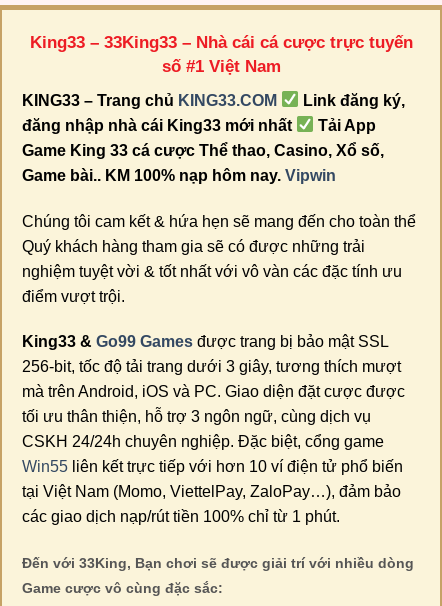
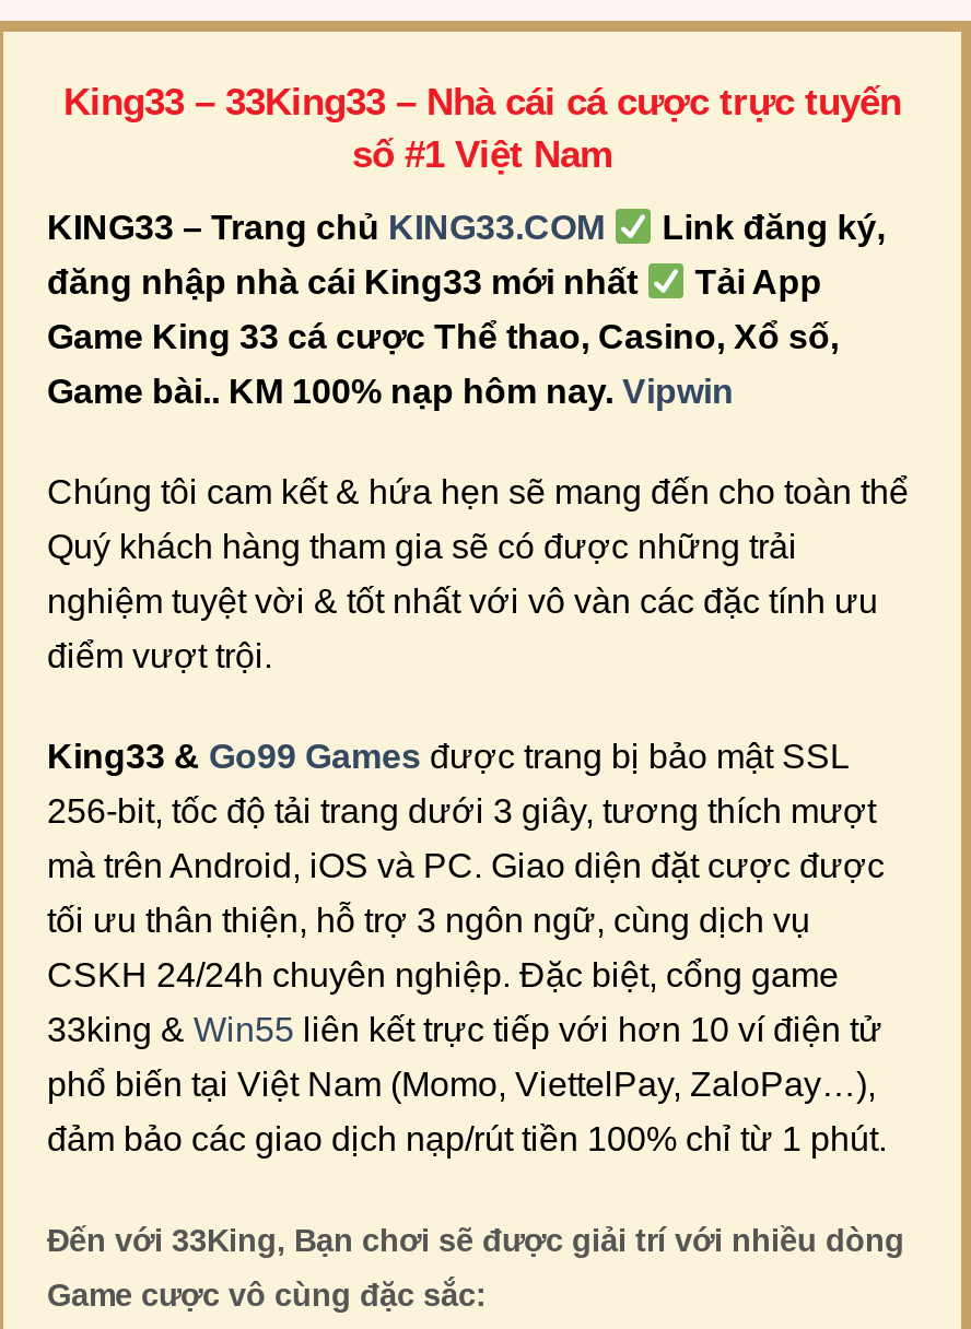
[22,458,403,475] Win55 liên kết trực tiếp với hơn 10 ví điện tử phổ biến -> [47,1011,882,1048] 33king & Win55 liên kết trực tiếp với hơn 10 ví điện tử
[22,483,401,500] tại Việt Nam (Momo, ViettelPay, ZaloPay…), đảm bảo -> [47,1065,876,1103] phổ biến tại Việt Nam (Momo, ViettelPay, ZaloPay…),
[22,508,340,525] các giao dịch nạp/rút tiền 100% chỉ từ 1 phút. -> [47,1120,887,1157] đảm bảo các giao dịch nạp/rút tiền 100% chỉ từ 1 phút.

